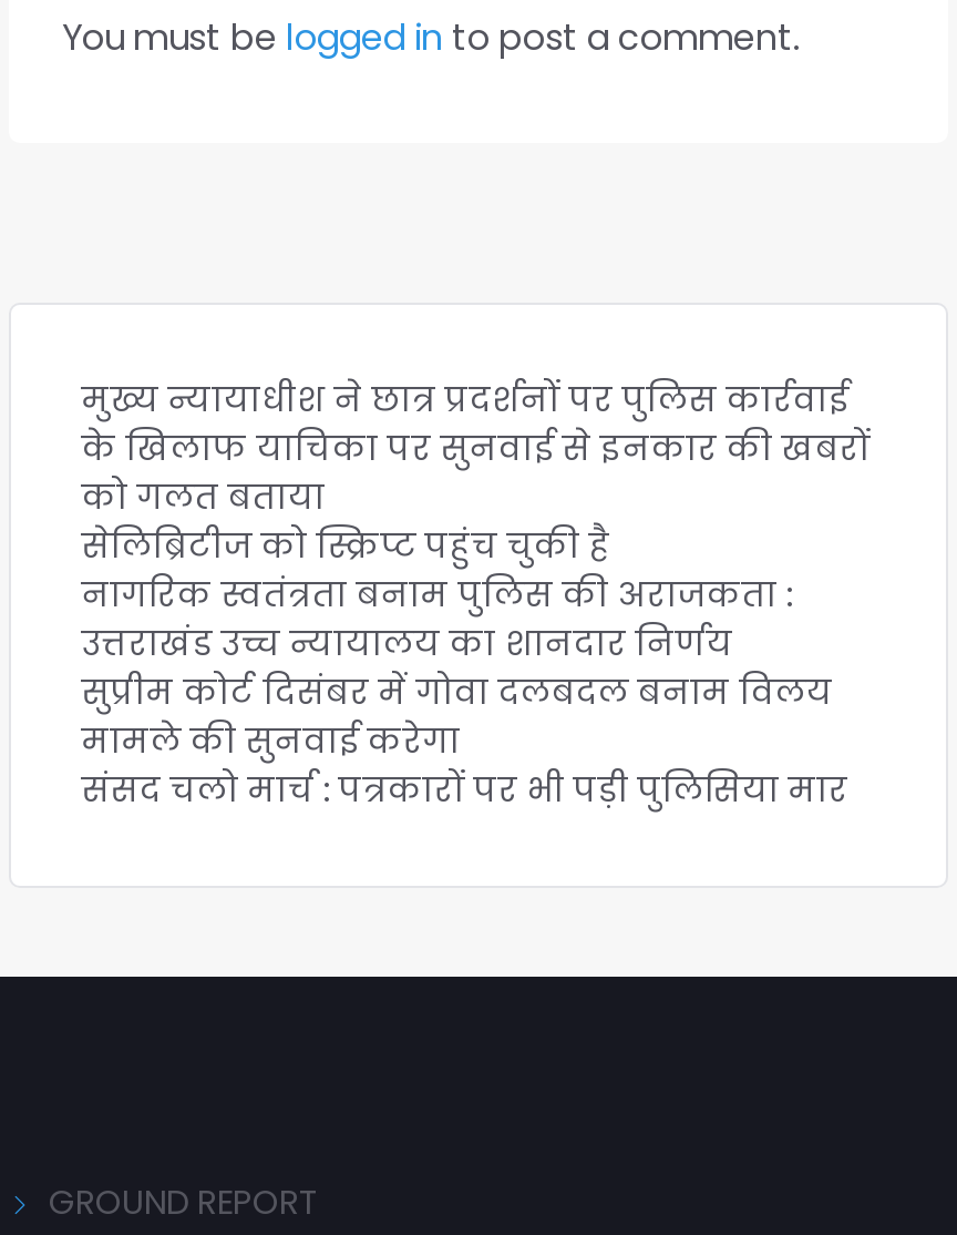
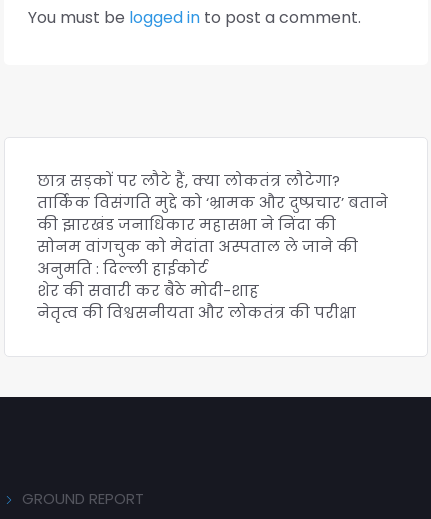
[82,376,871,813] मुख्य न्यायाधीश ने छात्र प्रदर्शनों पर पुलिस कार्रवाई | के खिलाफ याचिका पर सुनवाई से इनकार की खबरों | को गलत बताया | सेलिब्रिटीज को स्क्रिप्ट पहुंच चुकी है | नागरिक स्वतंत्रता बनाम पुलिस की अराजकता : | उत्तराखंड उच्च न्यायालय का शानदार निर्णय | सुप्रीम कोर्ट दिसंबर में गोवा दलबदल बनाम विलय | मामले की सुनवाई करेगा | संसद चलो मार्च : पत्रकारों पर भी पड़ी पुलिसिया मार -> [37,170,388,323] छात्र सड़कों पर लौटे हैं, क्या लोकतंत्र लौटेगा? | तार्किक विसंगति मुद्दे को ‘भ्रामक और दुष्प्रचार’ बताने | की झारखंड जनाधिकार महासभा ने निंदा की | सोनम वांगचुक को मेदांता अस्पताल ले जाने की | अनुमति : दिल्ली हाईकोर्ट | शेर की सवारी कर बैठे मोदी-शाह | नेतृत्व की विश्वसनीयता और लोकतंत्र की परीक्षा

